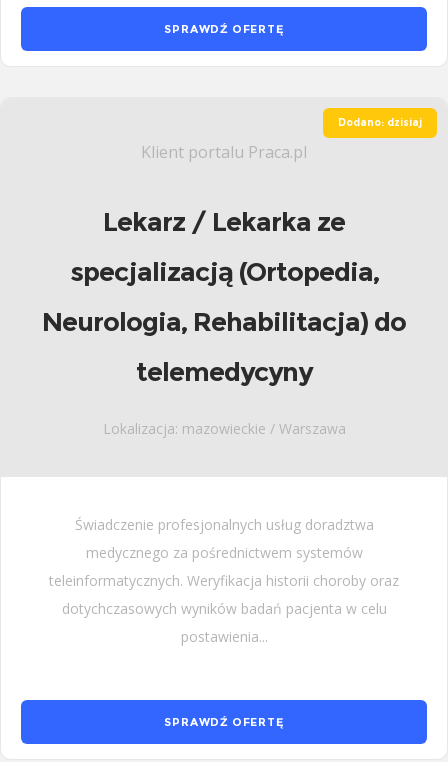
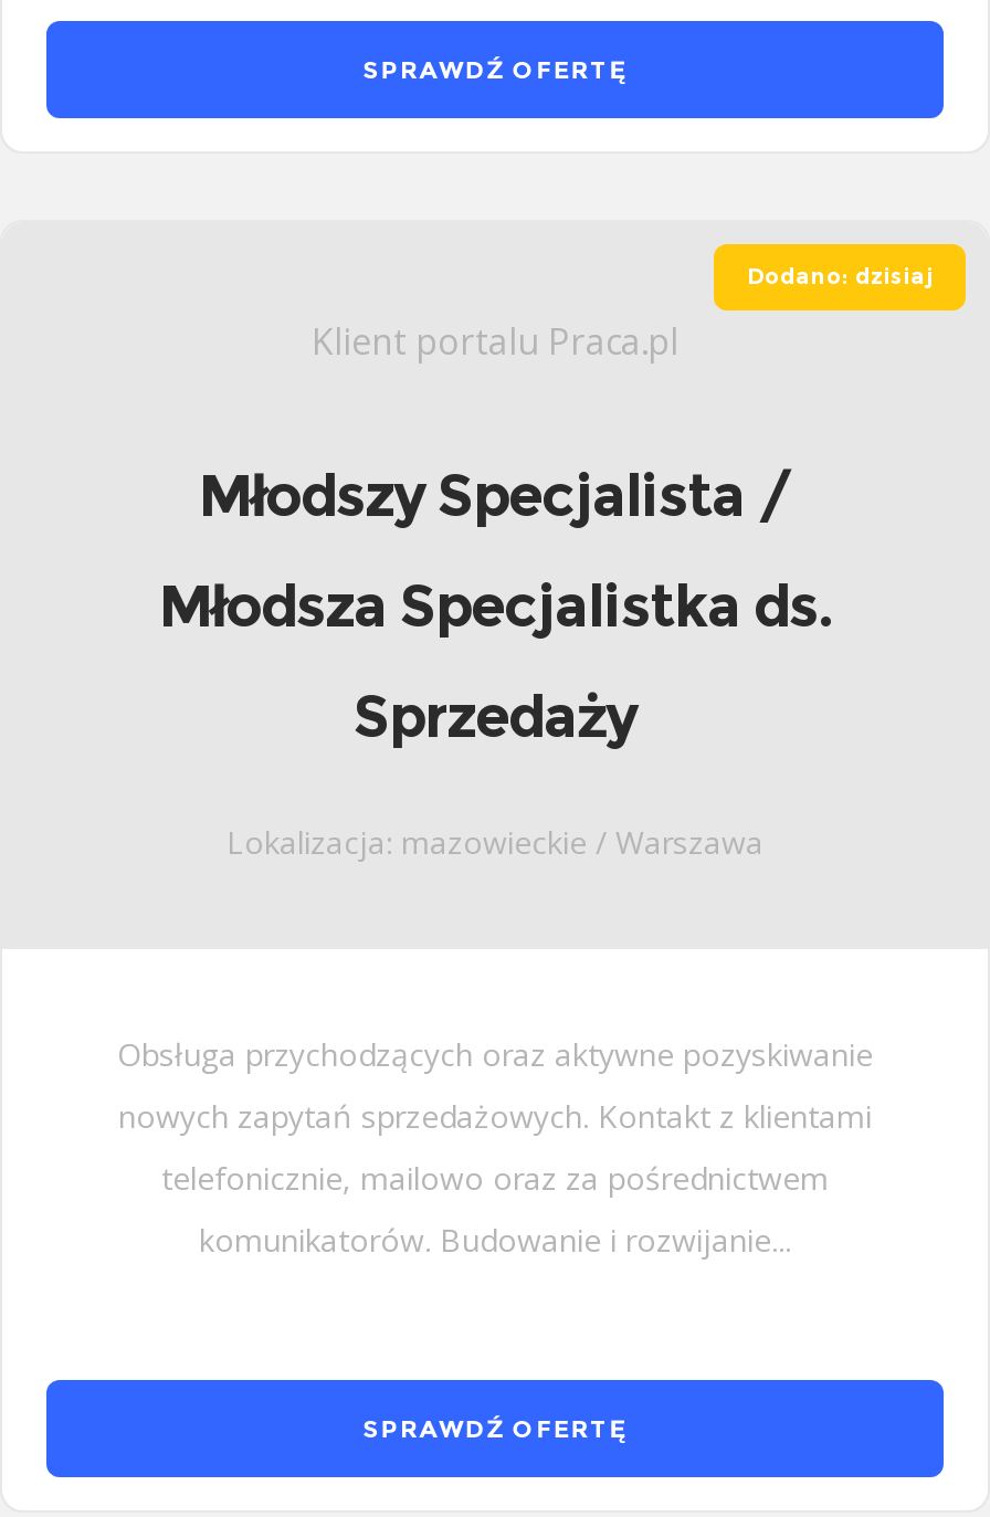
[42,206,406,388] Lekarz / Lekarka ze | specjalizacją (Ortopedia, | Neurologia, Rehabilitacja) do | telemedycyny -> [159,461,831,752] Młodszy Specjalista / | Młodsza Specjalistka ds. | Sprzedaży
[49,515,399,646] Świadczenie profesjonalnych usług doradztwa | medycznego za pośrednictwem systemów | teleinformatycznych. Weryfikacja historii choroby oraz | dotychczasowych wyników badań pacjenta w celu | postawienia... -> [117,1033,873,1261] Obsługa przychodzących oraz aktywne pozyskiwanie | nowych zapytań sprzedażowych. Kontakt z klientami | telefonicznie, mailowo oraz za pośrednictwem | komunikatorów. Budowanie i rozwijanie...

